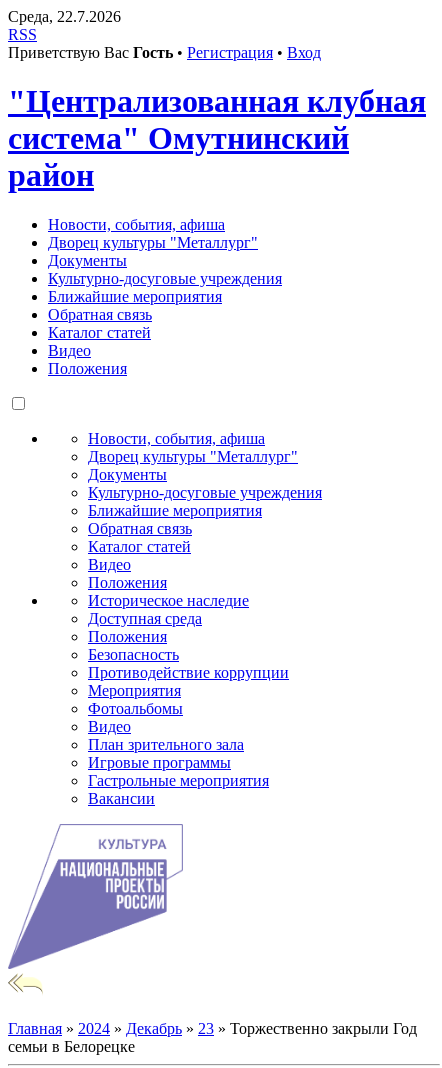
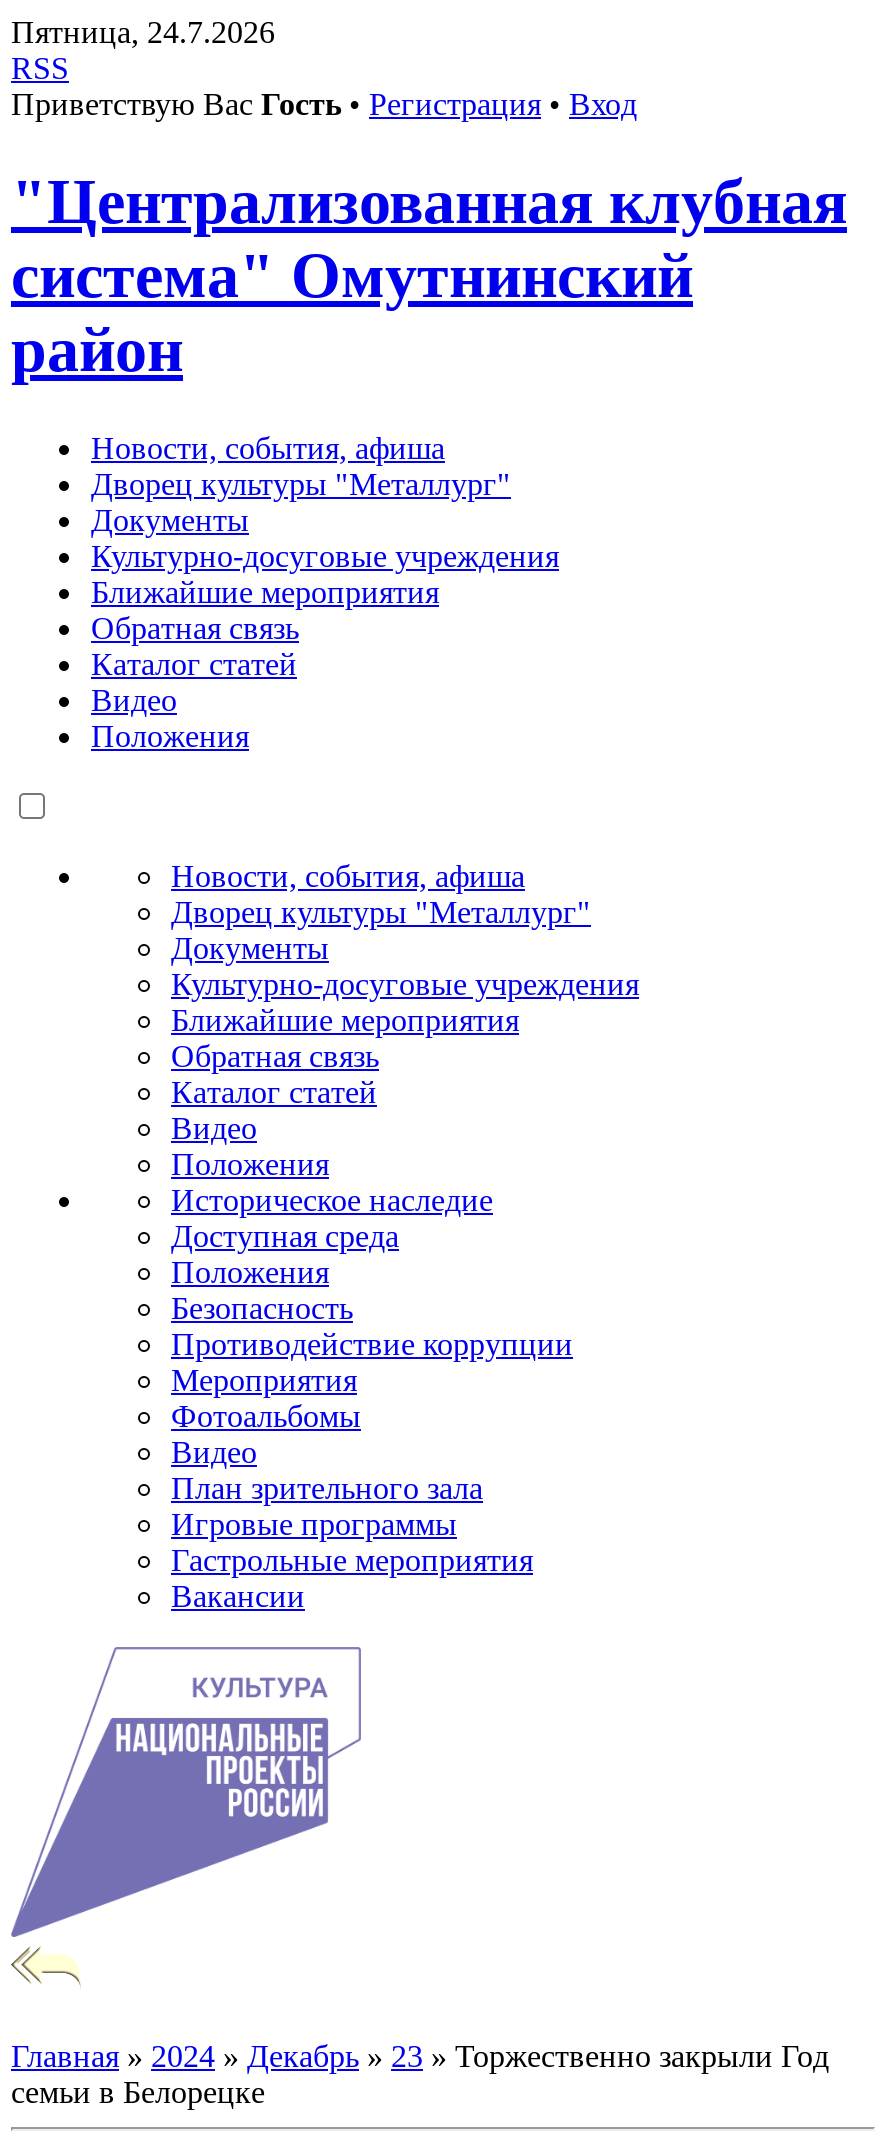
[8,8,121,25] Среда, 22.7.2026 -> [11,15,275,49] Пятница, 24.7.2026

